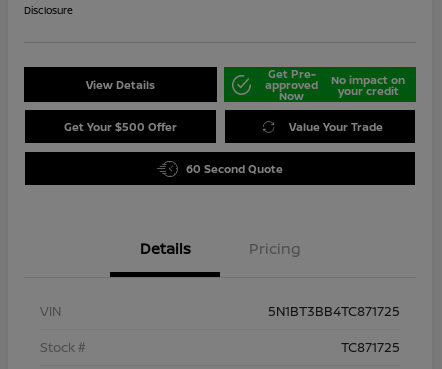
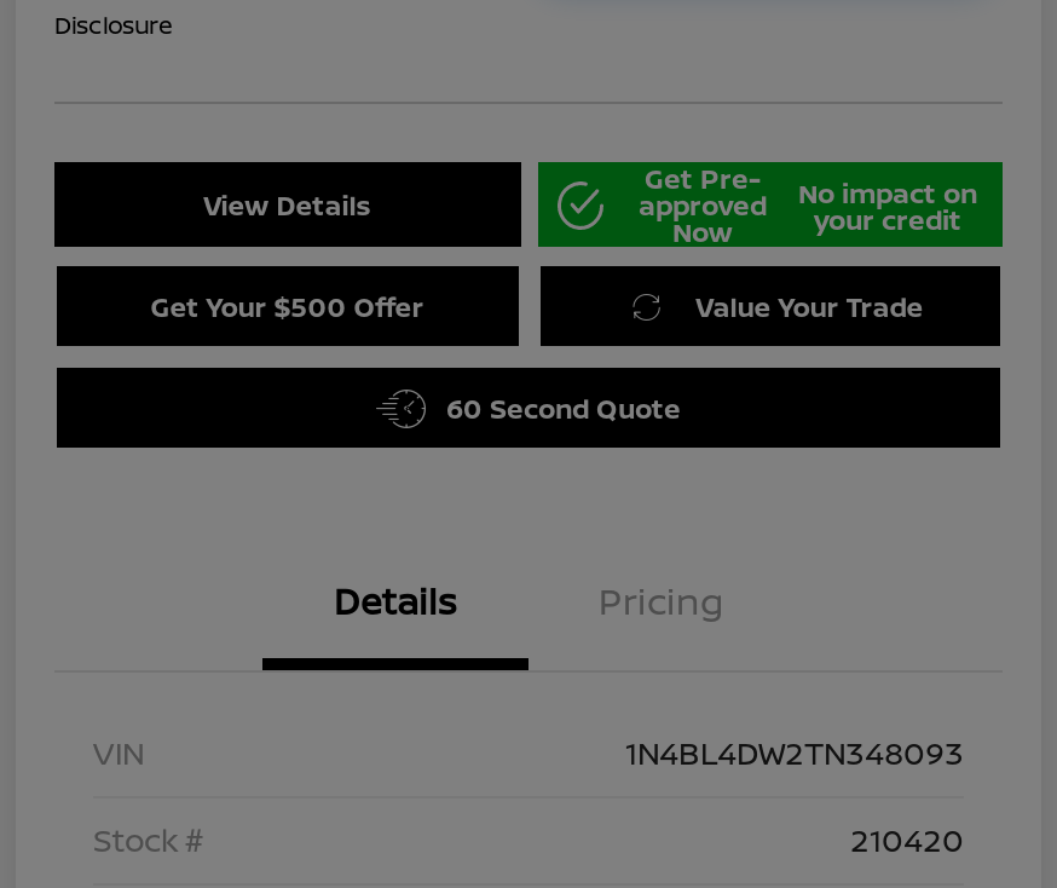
[268,302,400,320] 5N1BT3BB4TC871725 -> [625,731,964,775] 1N4BL4DW2TN348093
[341,338,400,356] TC871725 -> [850,819,964,862] 210420

